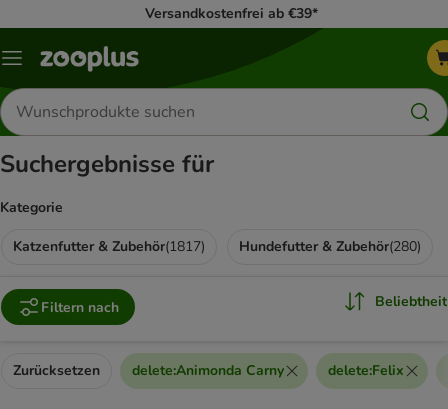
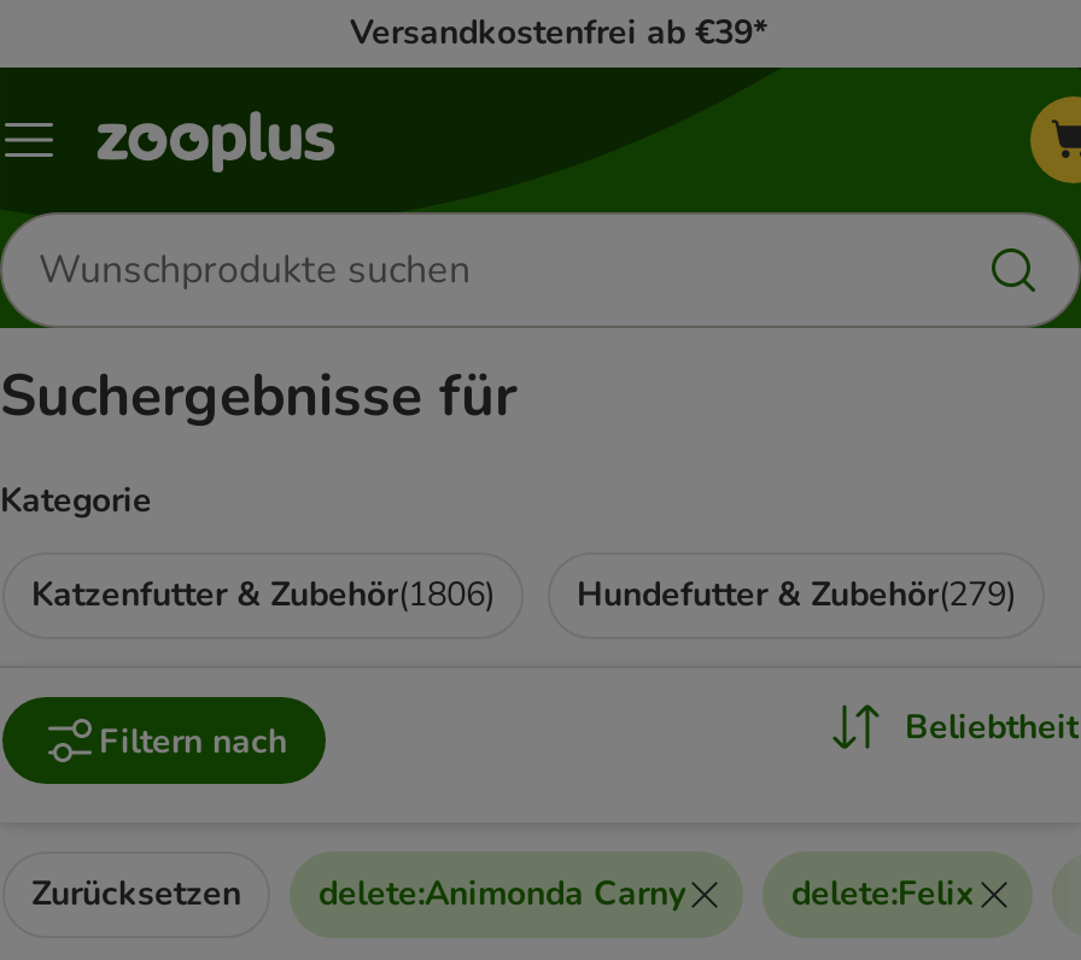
[13,237,205,256] Katzenfutter & Zubehör(1817) -> [31,572,495,617] Katzenfutter & Zubehör(1806)
[239,237,421,256] Hundefutter & Zubehör(280) -> [577,572,1016,617] Hundefutter & Zubehör(279)

